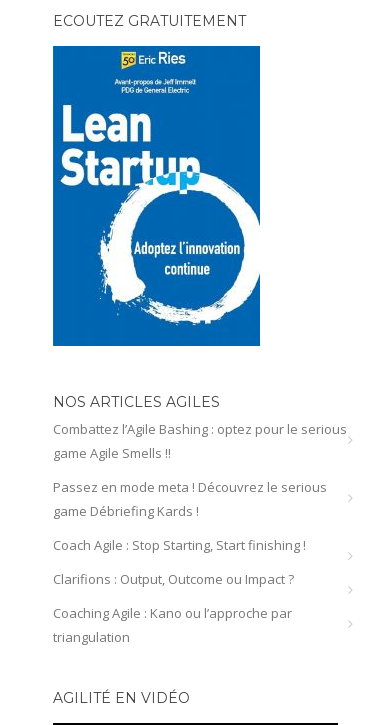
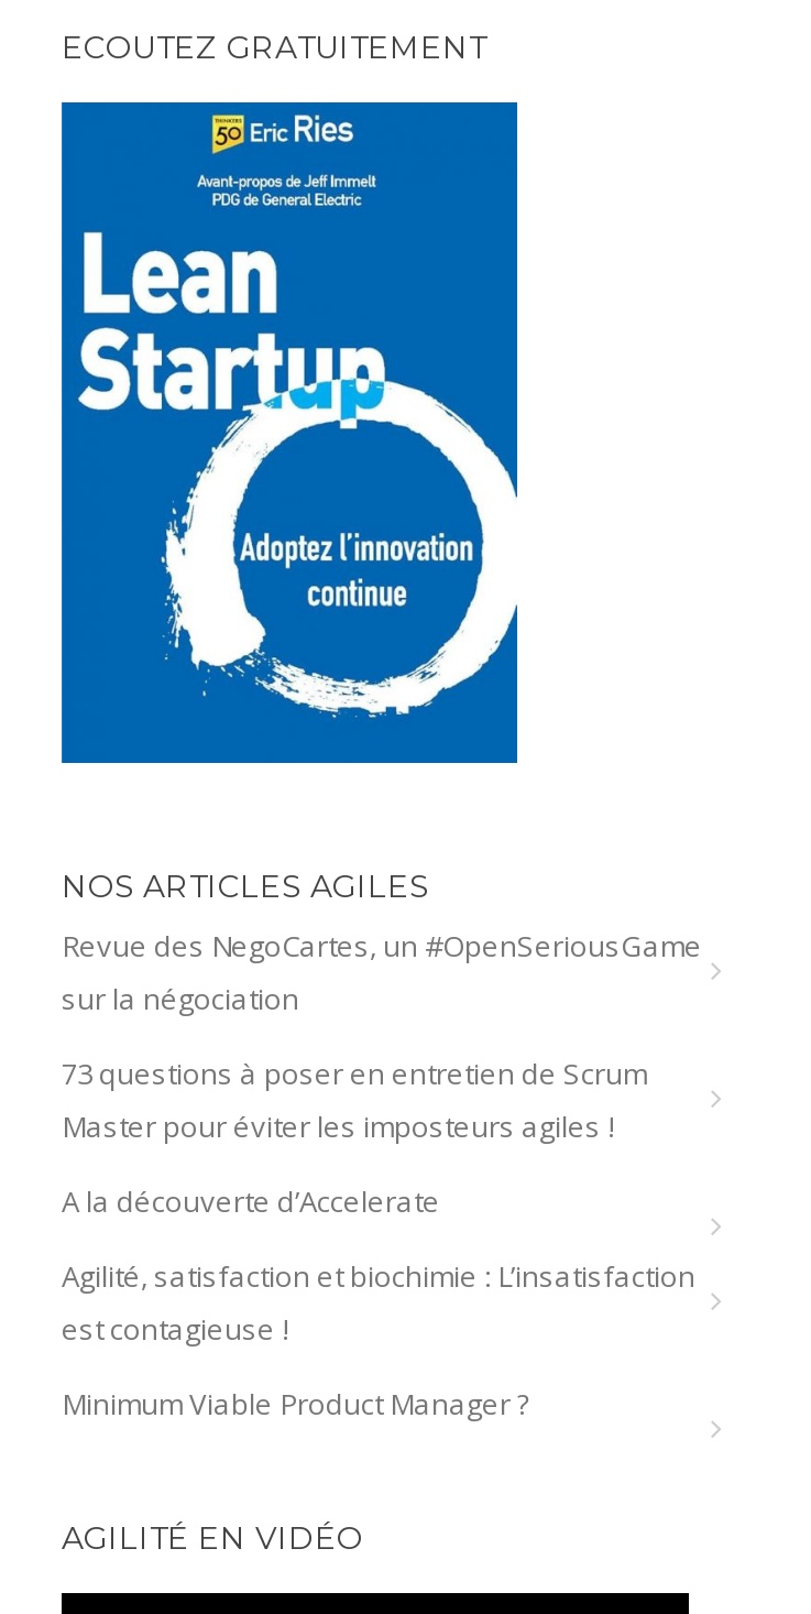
[53,420,347,462] Combattez l’Agile Bashing : optez pour le serious | game Agile Smells !! -> [62,925,702,1018] Revue des NegoCartes, un #OpenSeriousGame | sur la négociation
[53,478,327,520] Passez en mode meta ! Découvrez le serious | game Débriefing Kards ! -> [62,1053,647,1145] 73 questions à poser en entretien de Scrum | Master pour éviter les imposteurs agiles !
[53,536,306,554] Coach Agile : Stop Starting, Start finishing ! -> [62,1181,440,1220] A la découverte d’Accelerate
[53,570,294,588] Clarifions : Output, Outcome ou Impact ? -> [62,1256,695,1348] Agilité, satisfaction et biochimie : L’insatisfaction | est contagieuse !
[53,604,292,646] Coaching Agile : Kano ou l’approche par | triangulation -> [62,1383,530,1423] Minimum Viable Product Manager ?

